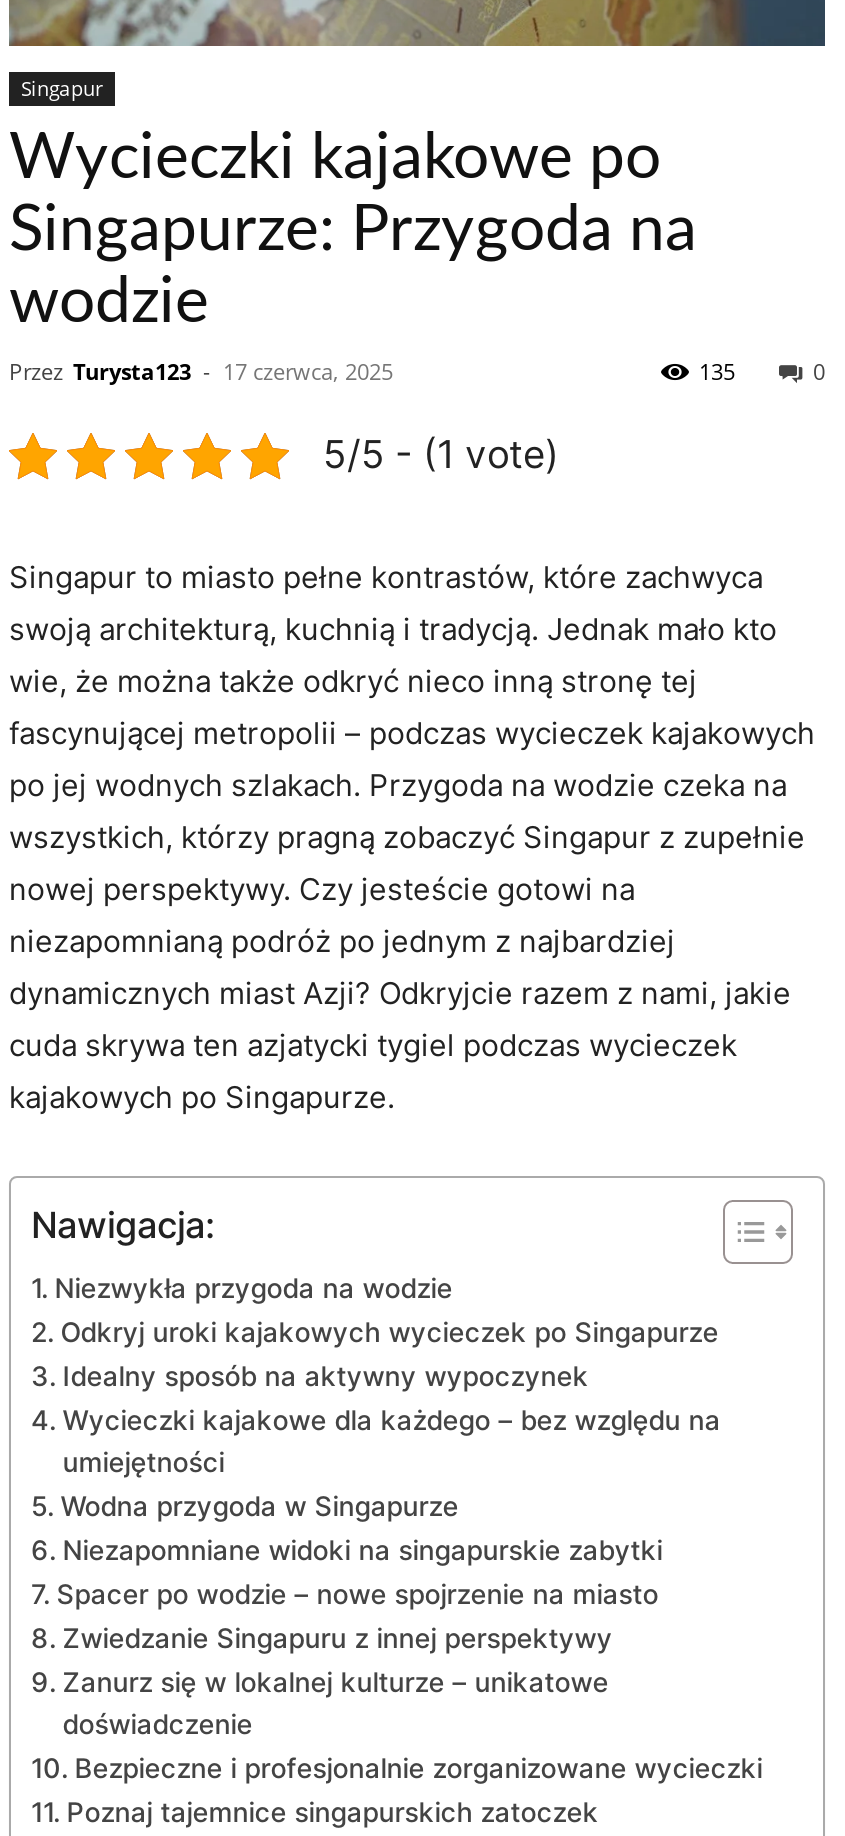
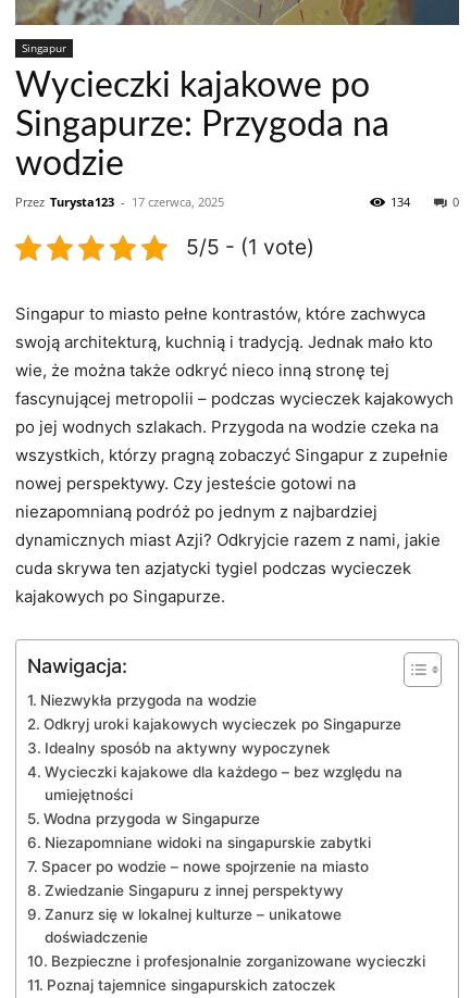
[699,357,735,387] 135 -> [391,194,410,210] 134

